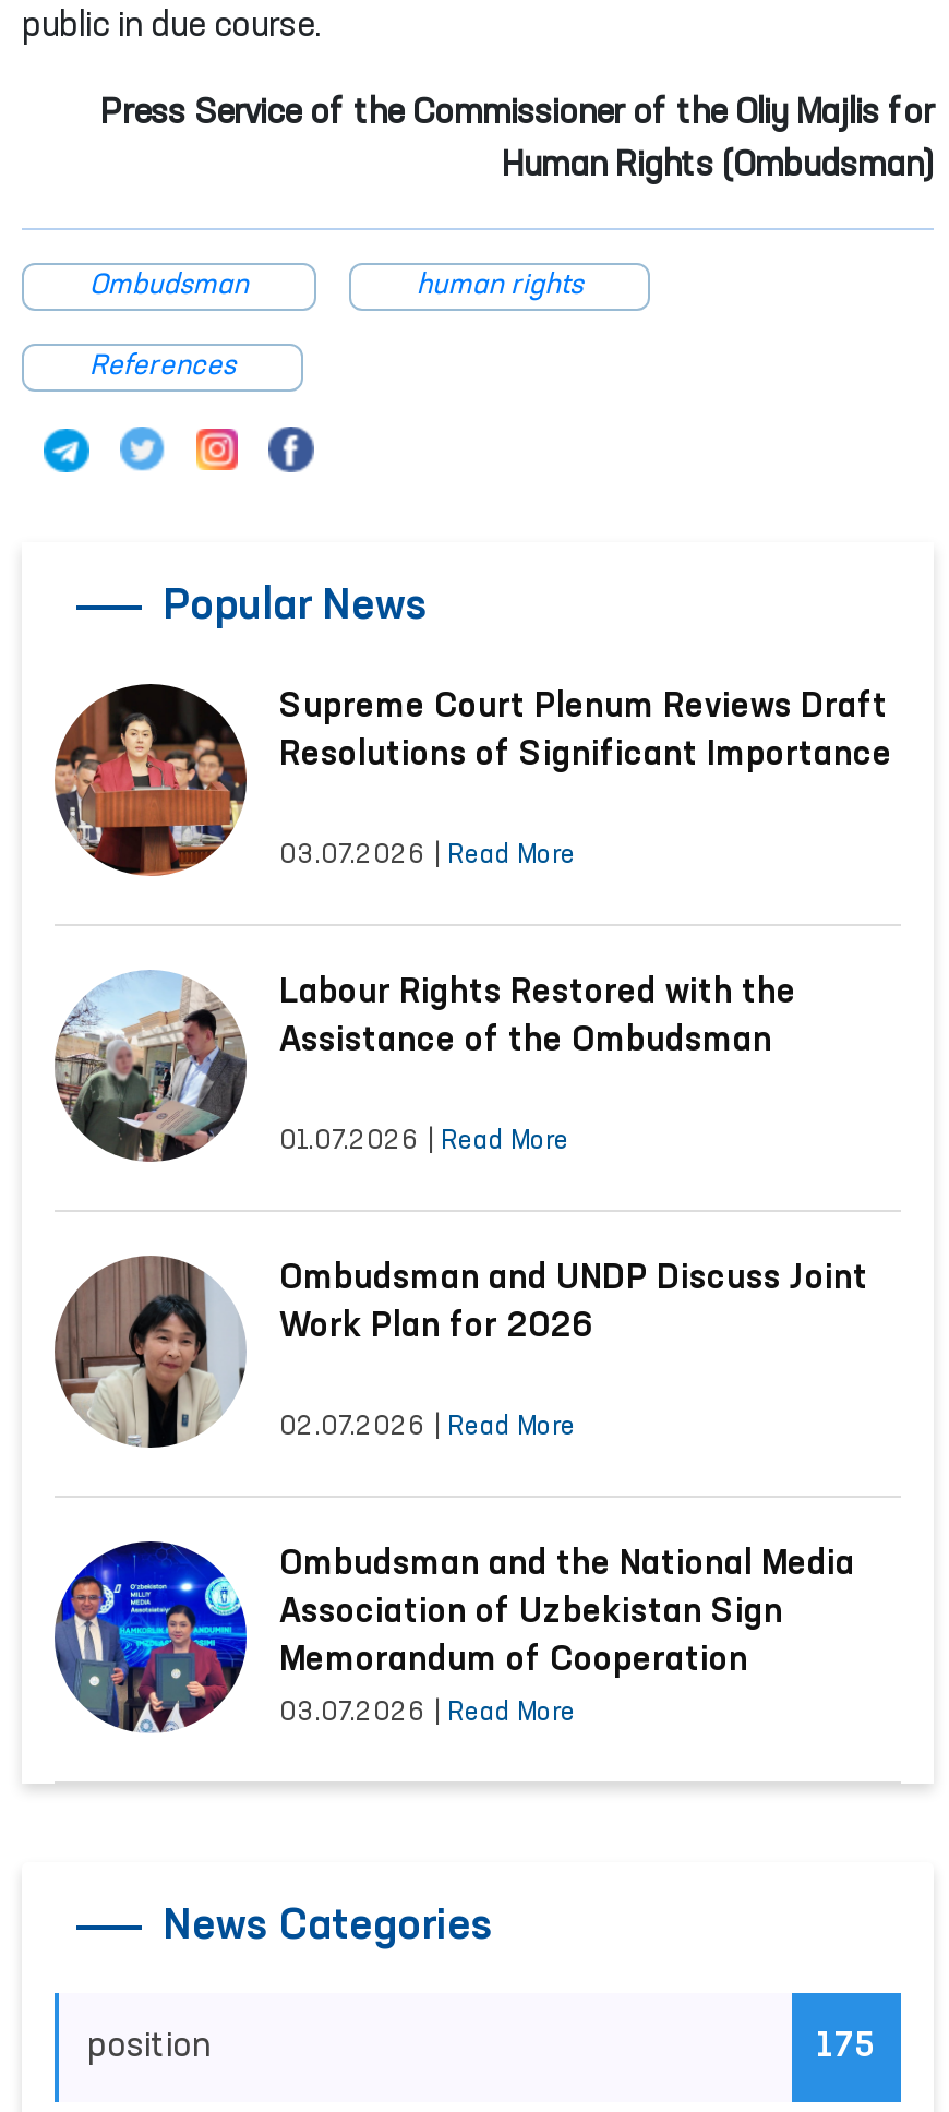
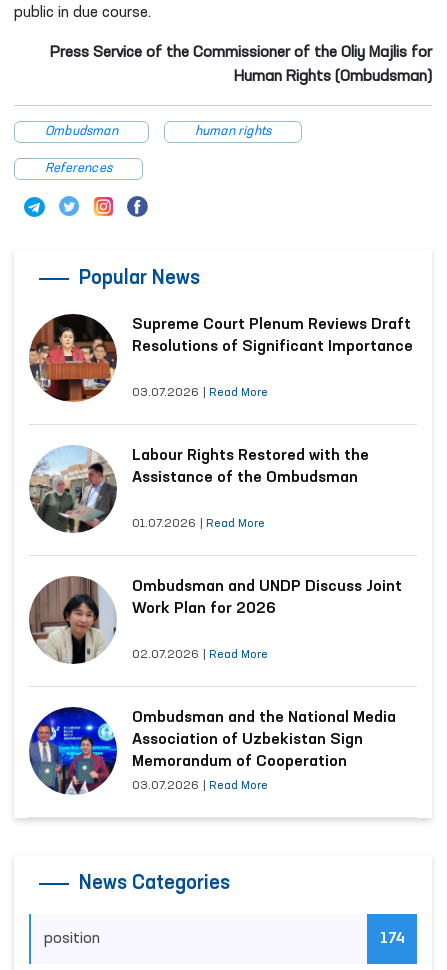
[817,2030,876,2065] 175 -> [379,931,404,947] 174

